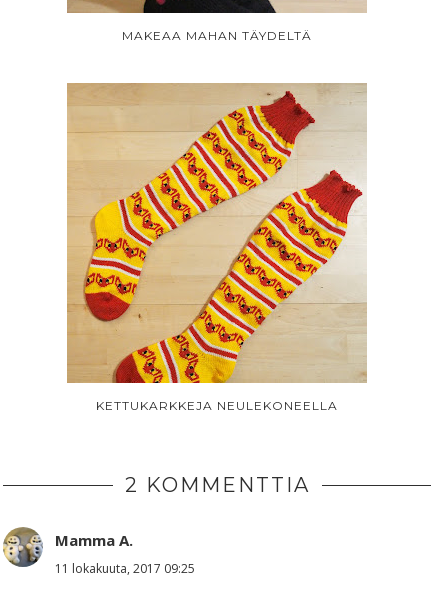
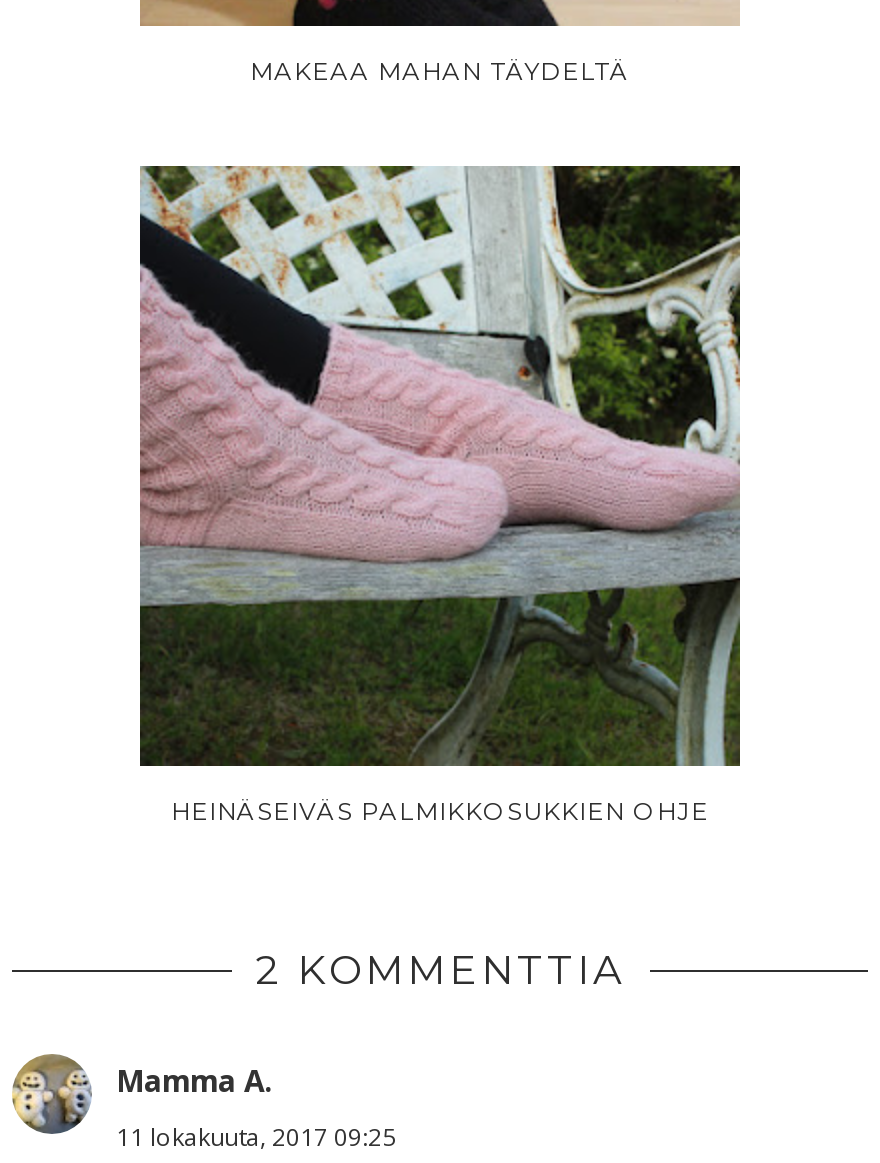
[66,82,367,413] [image] | KETTUKARKKEJA NEULEKONEELLA -> [138,164,742,827] [image] | HEINÄSEIVÄS PALMIKKOSUKKIEN OHJE

